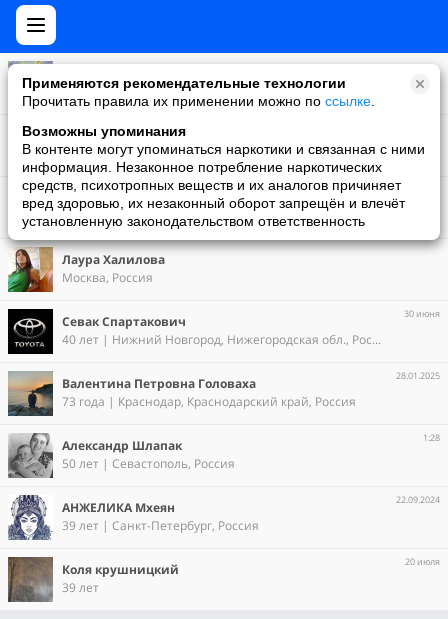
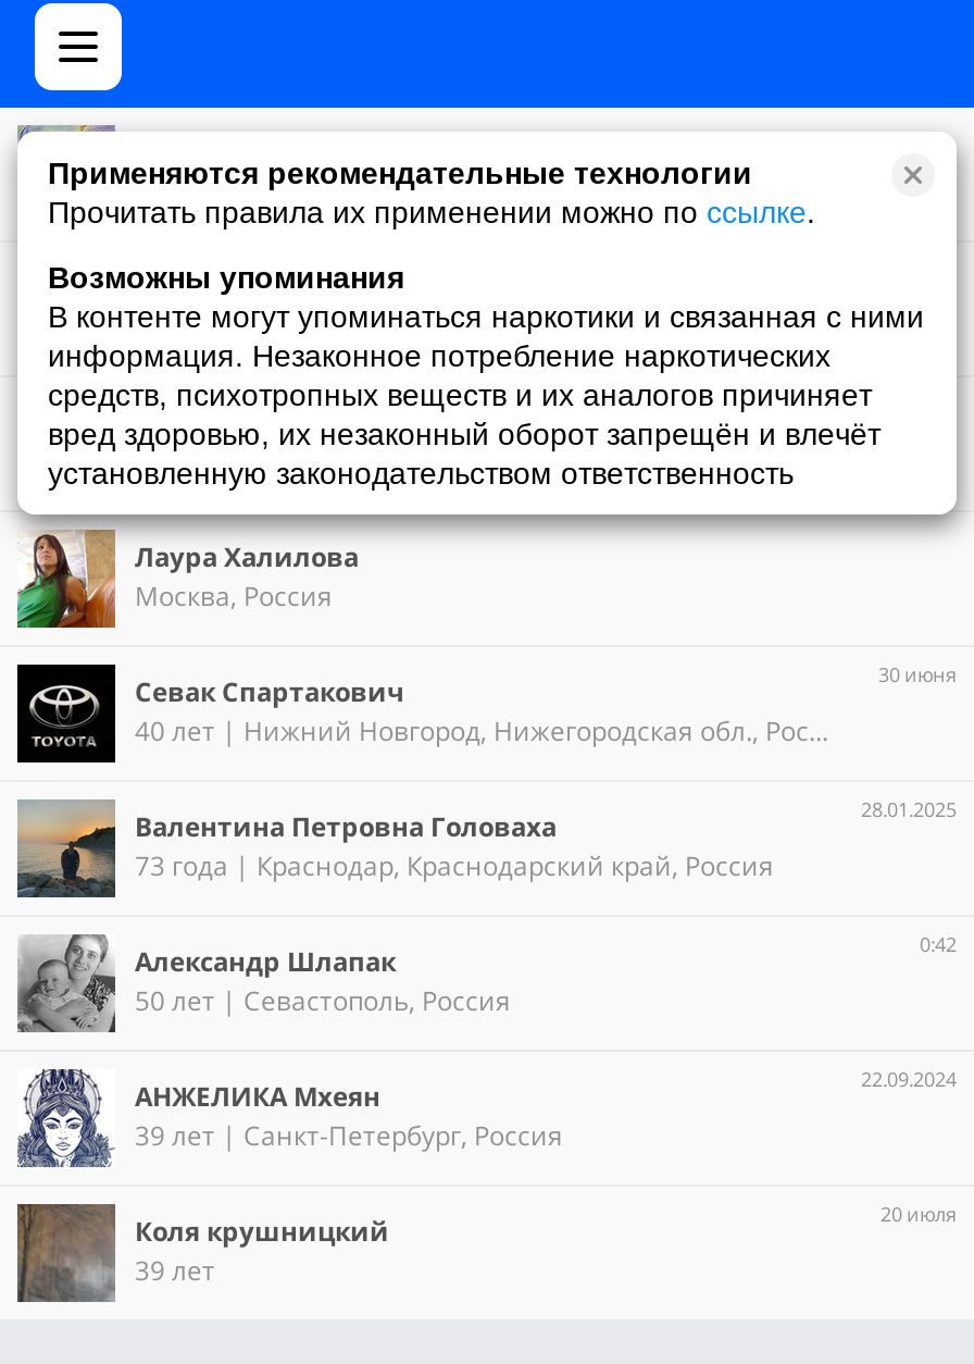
[423,431,440,444] 1:28 -> [920,930,957,958] 0:42

